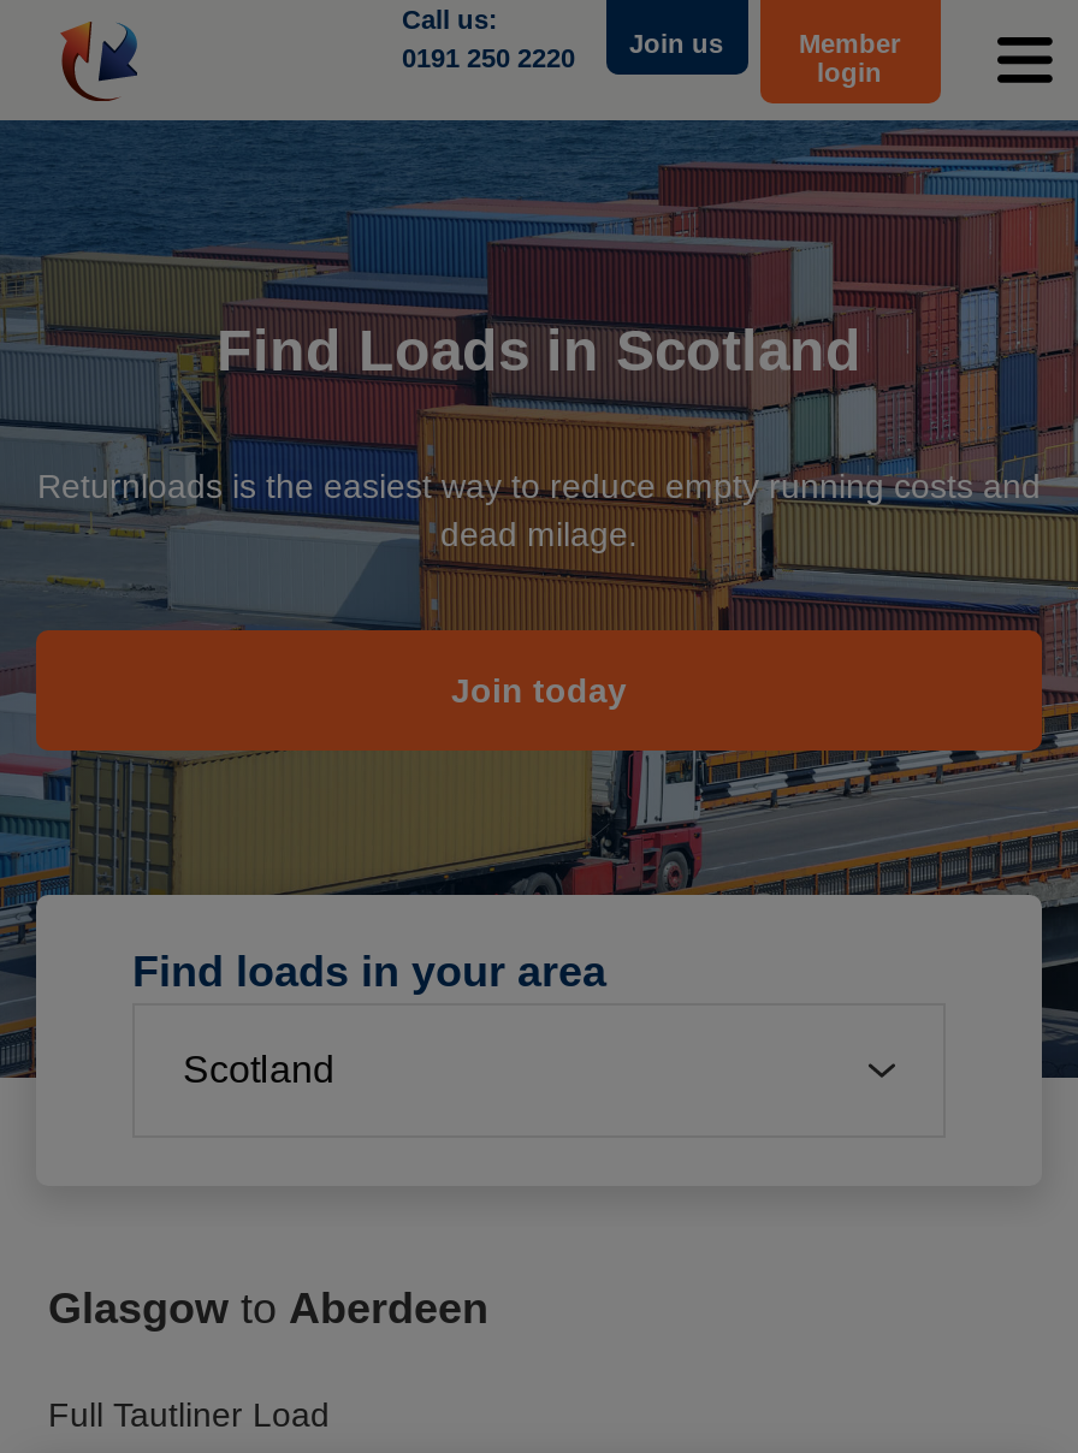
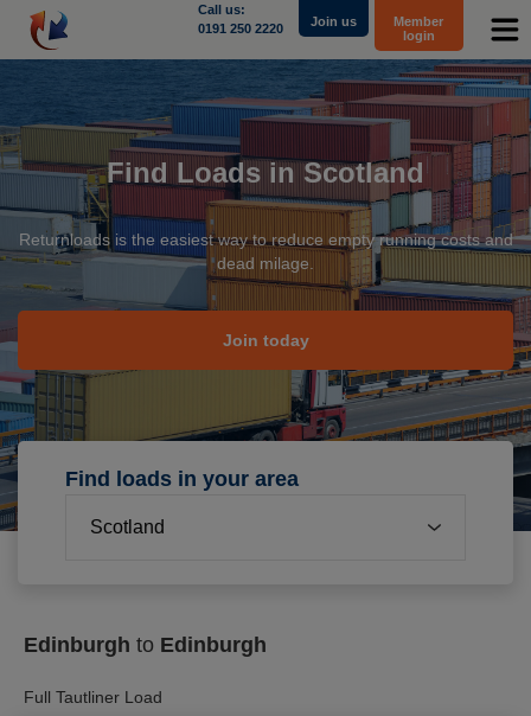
[48,1285,488,1333] Glasgow to Aberdeen -> [24,633,267,657] Edinburgh to Edinburgh

